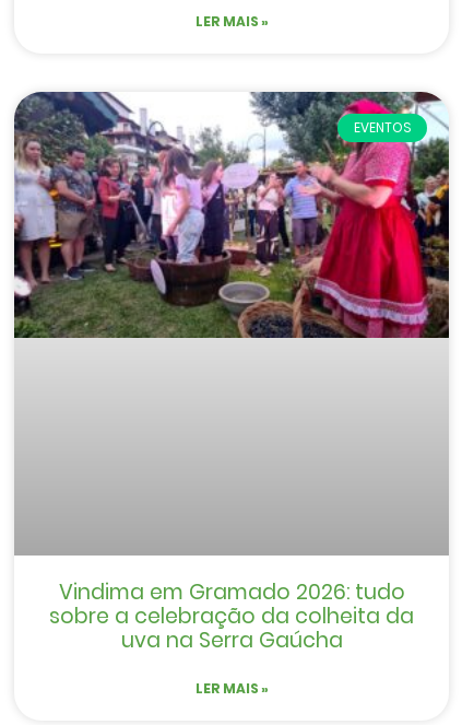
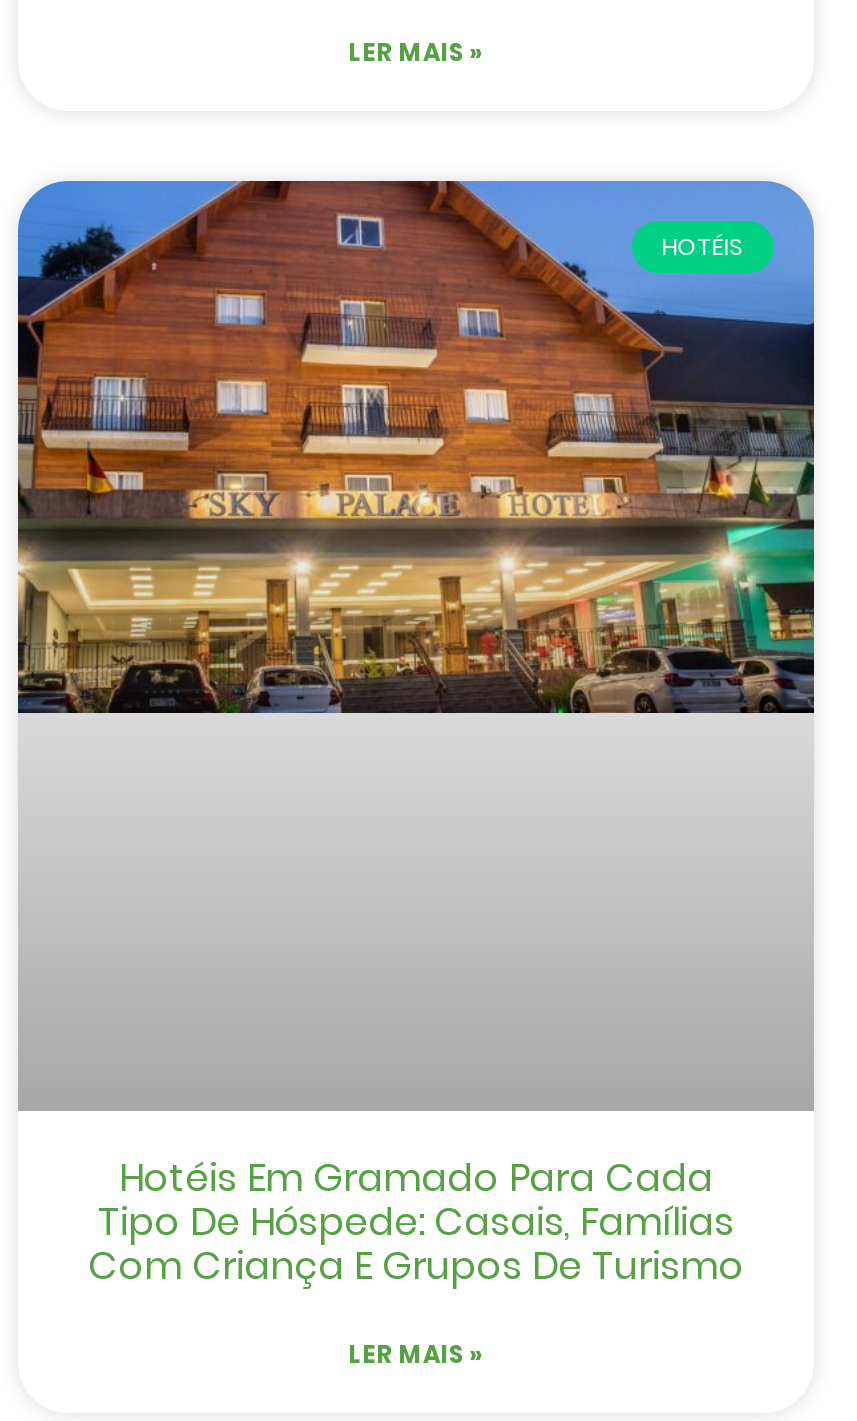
[13,91,450,339] [image] | EVENTOS -> [16,178,816,714] [image] | HOTÉIS
[49,577,414,655] Vindima em Gramado 2026: tudo | sobre a celebração da colheita da | uva na Serra Gaúcha -> [88,1150,744,1292] Hotéis Em Gramado Para Cada | Tipo De Hóspede: Casais, Famílias | Com Criança E Grupos De Turismo

